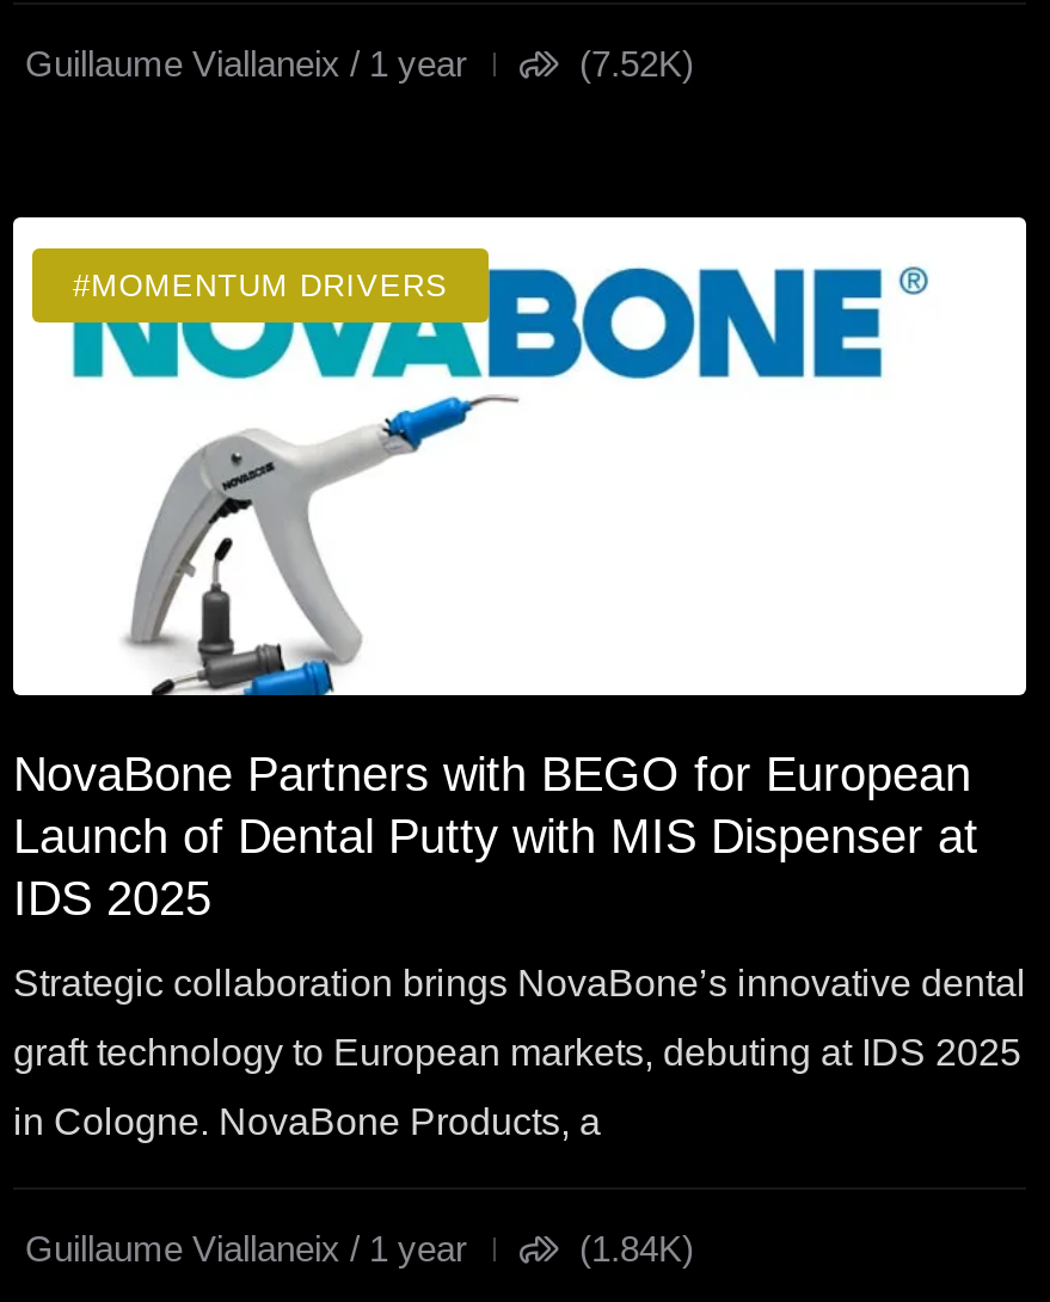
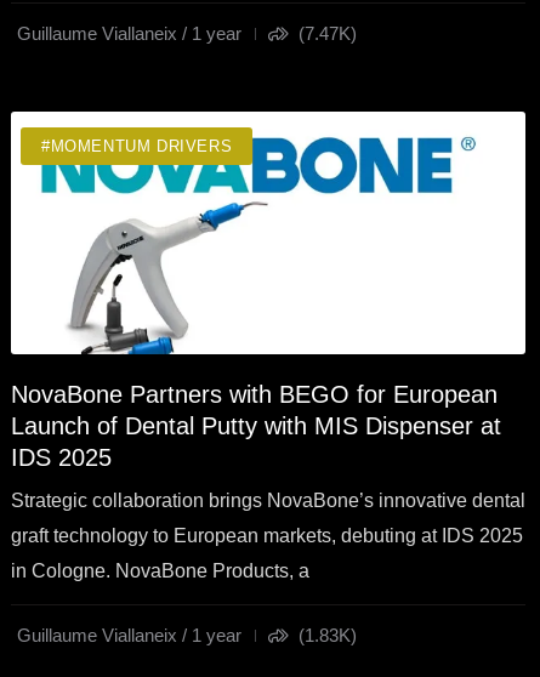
[570,43,694,84] (7.52K) -> [294,23,357,44] (7.47K)
[570,1228,694,1269] (1.84K) -> [294,625,357,646] (1.83K)

